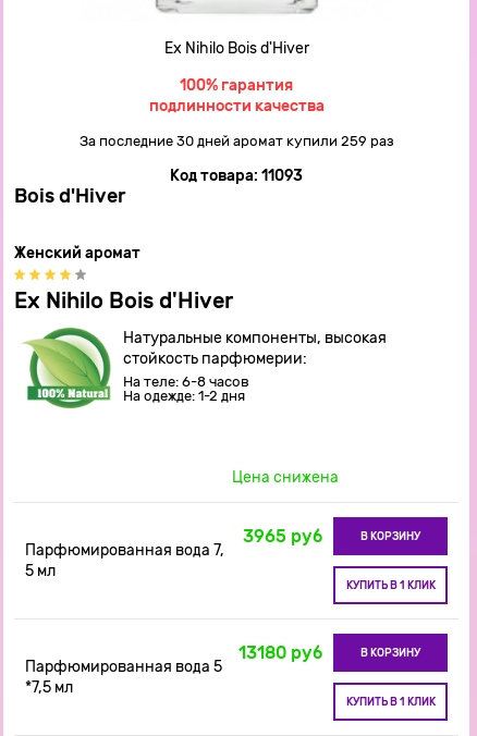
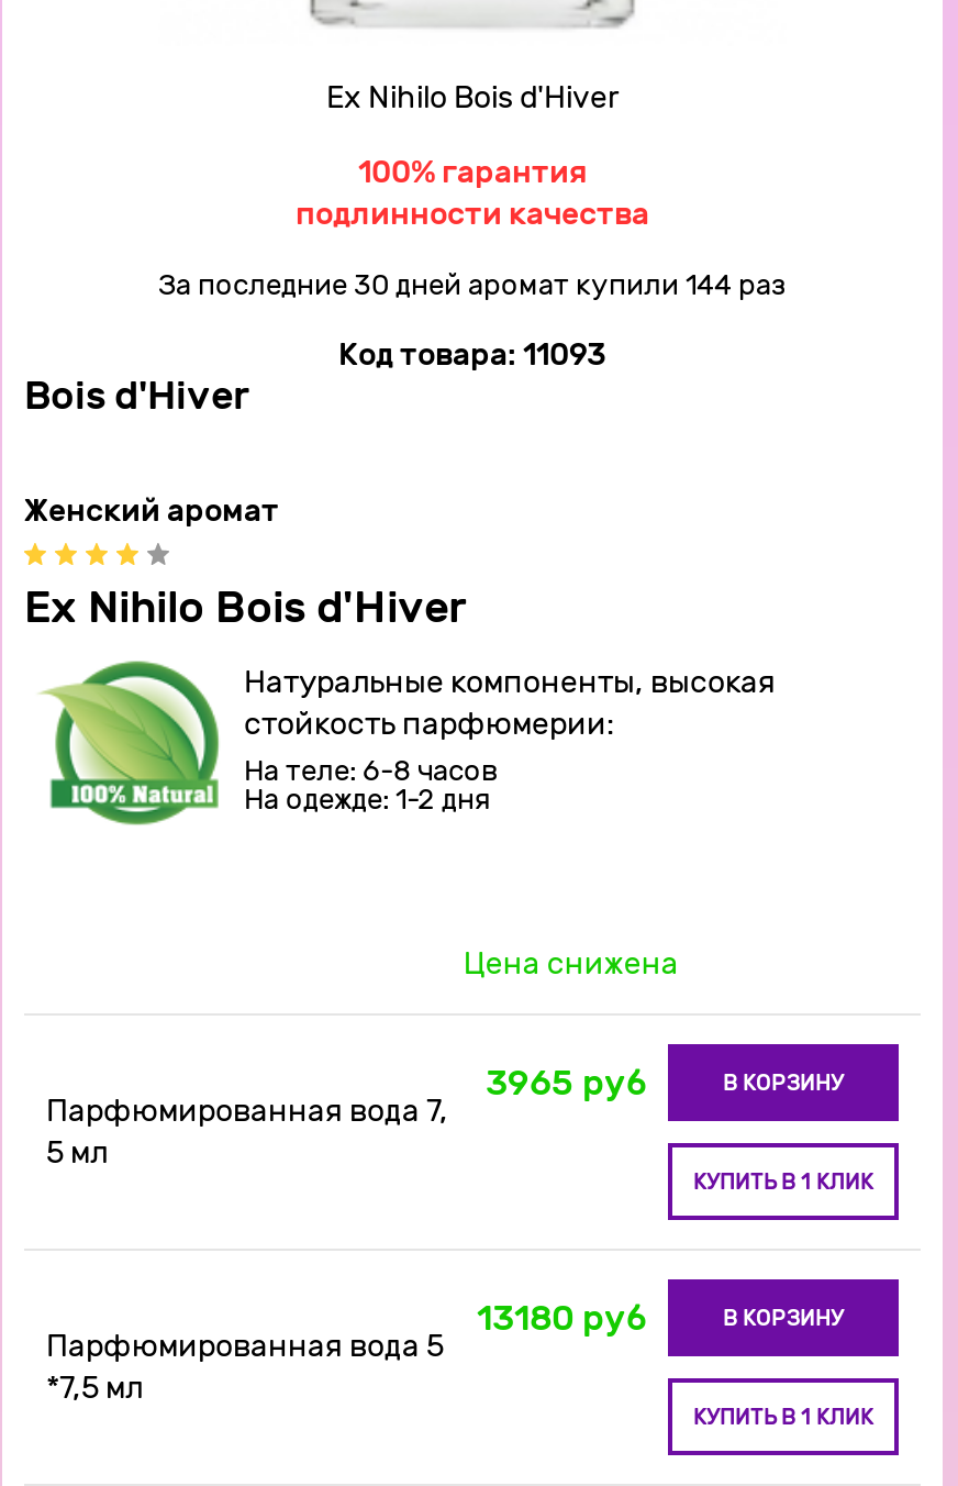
[79,133,394,149] За последние 30 дней аромат купили 259 раз -> [158,269,787,302] За последние 30 дней аромат купили 144 раз

